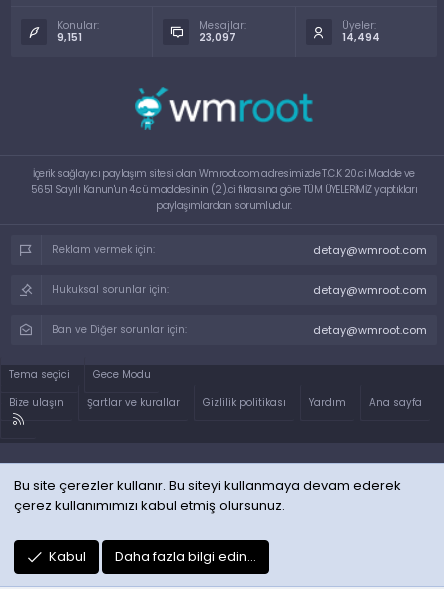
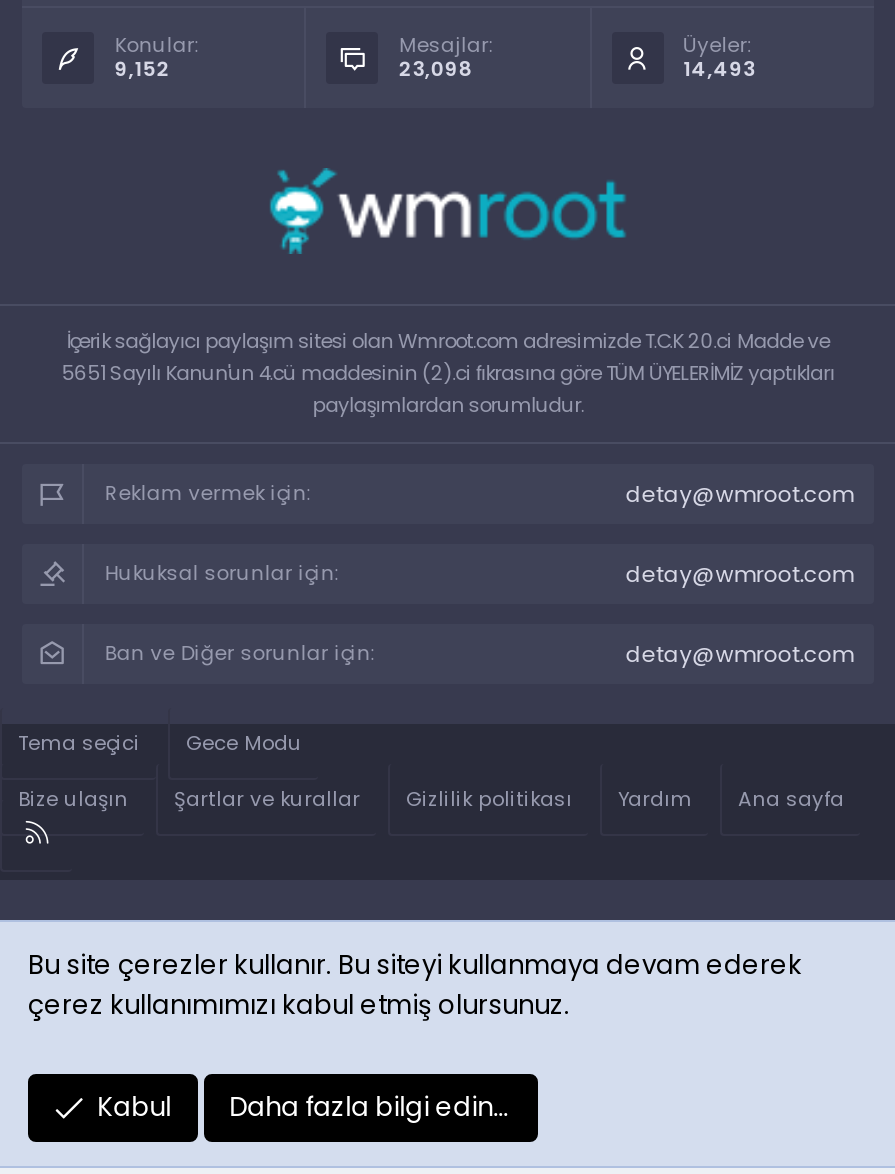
[57,30,82,45] 9,151 -> [114,54,170,84] 9,152
[199,30,236,45] 23,097 -> [399,54,473,84] 23,098
[342,30,380,45] 14,494 -> [683,54,755,84] 14,493

